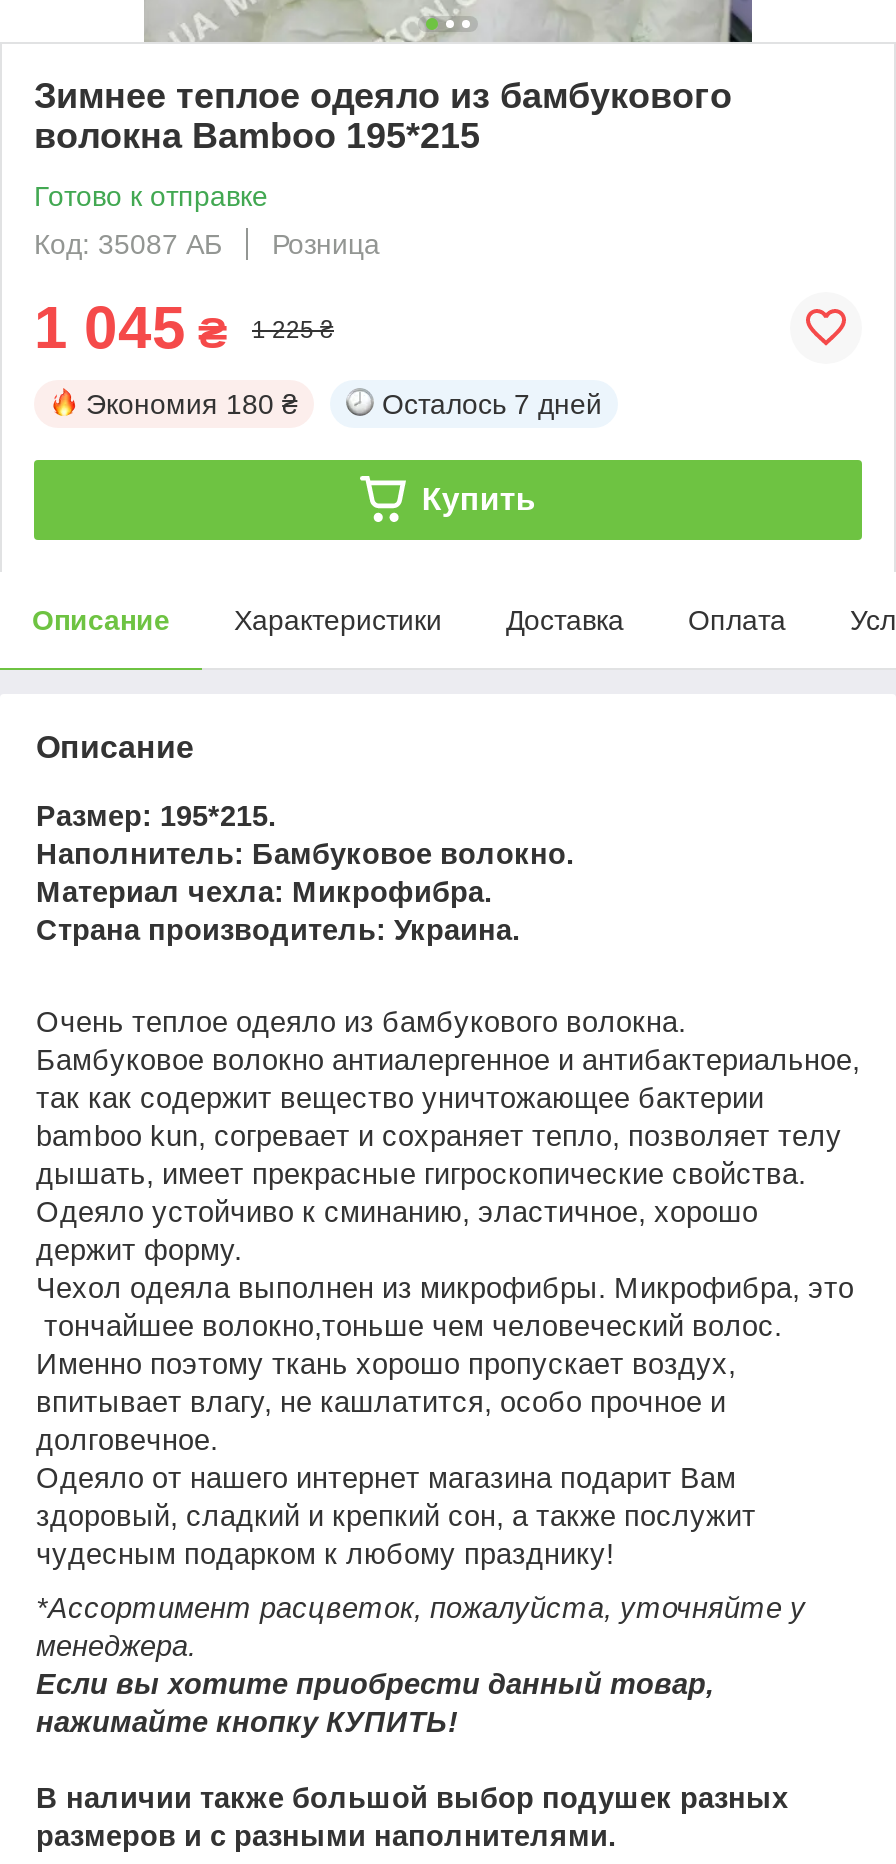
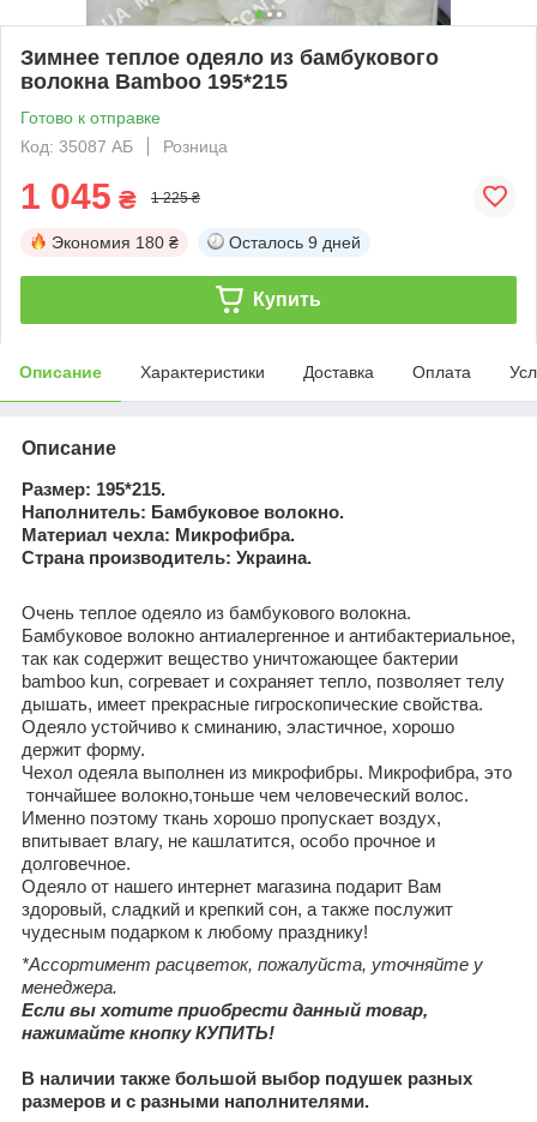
[382,388,602,420] Осталось 7 дней -> [229,233,361,252] Осталось 9 дней

